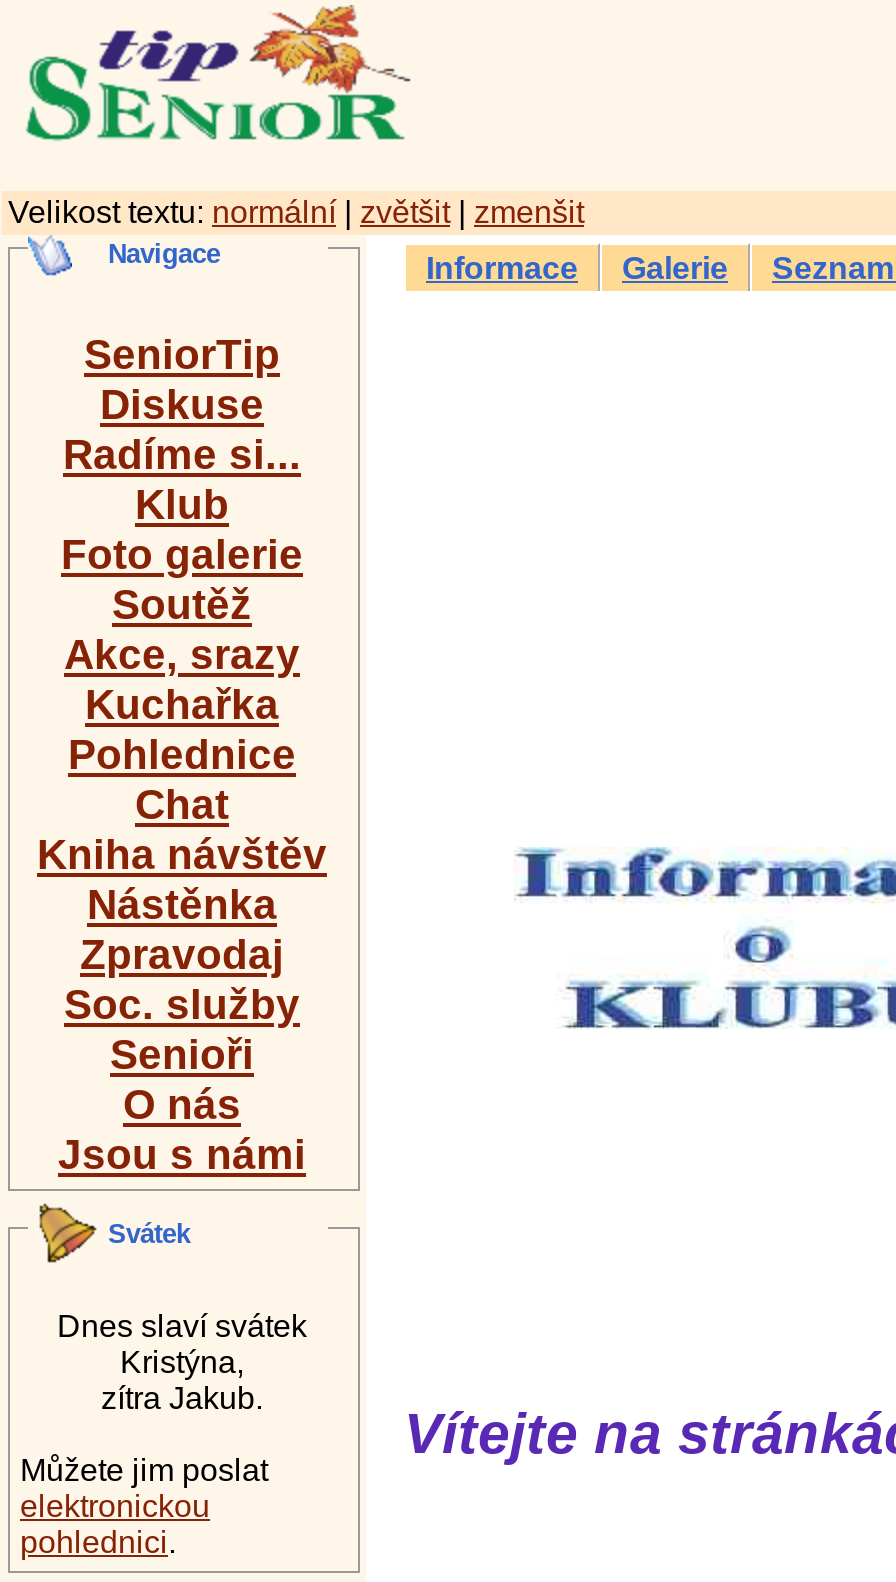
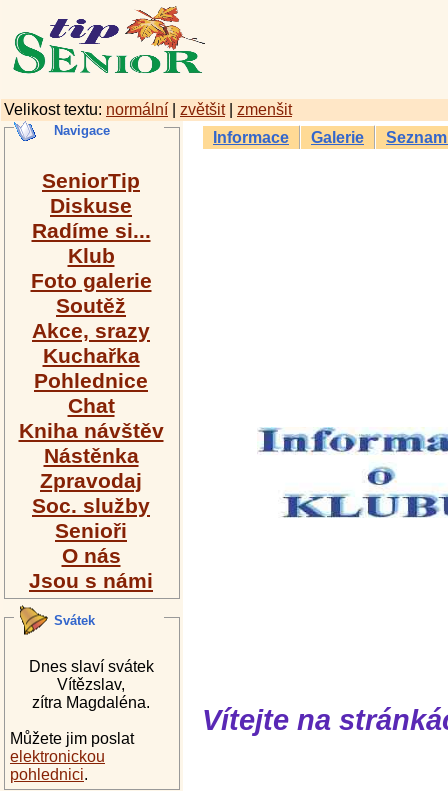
[101,1345,263,1415] Kristýna, | zítra Jakub. -> [32,676,150,711] Vítězslav, | zítra Magdaléna.

